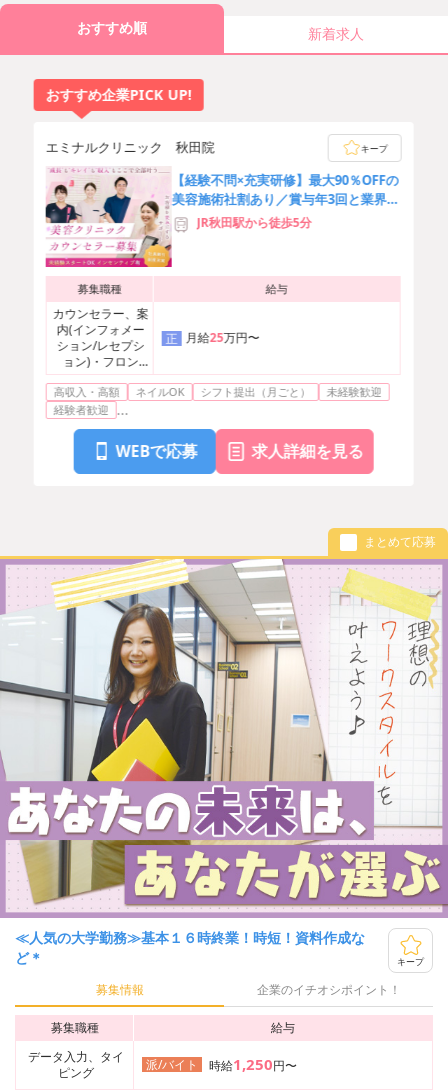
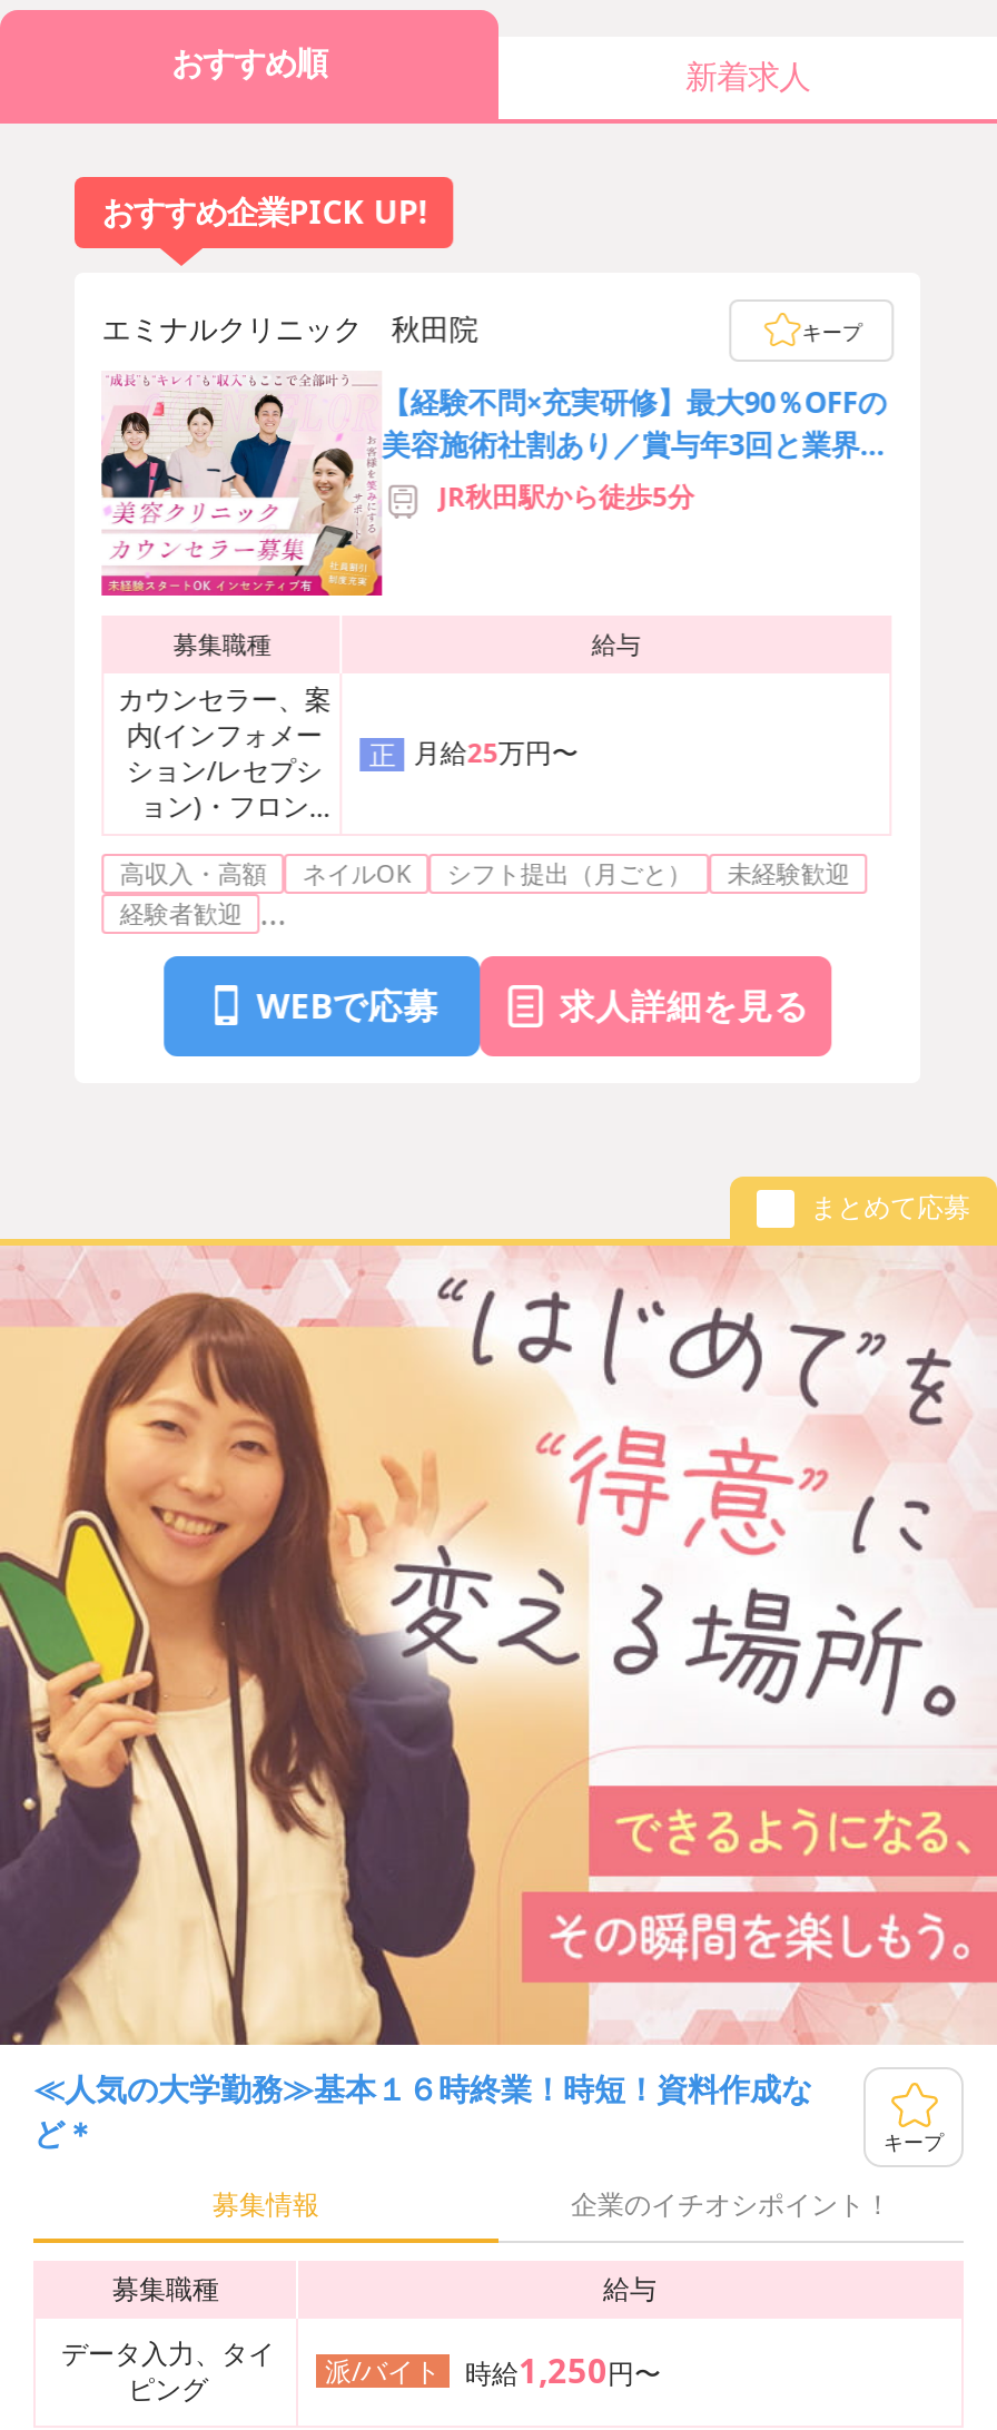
[3,559,445,919] [image] -> [7,1243,990,2047] [image]

